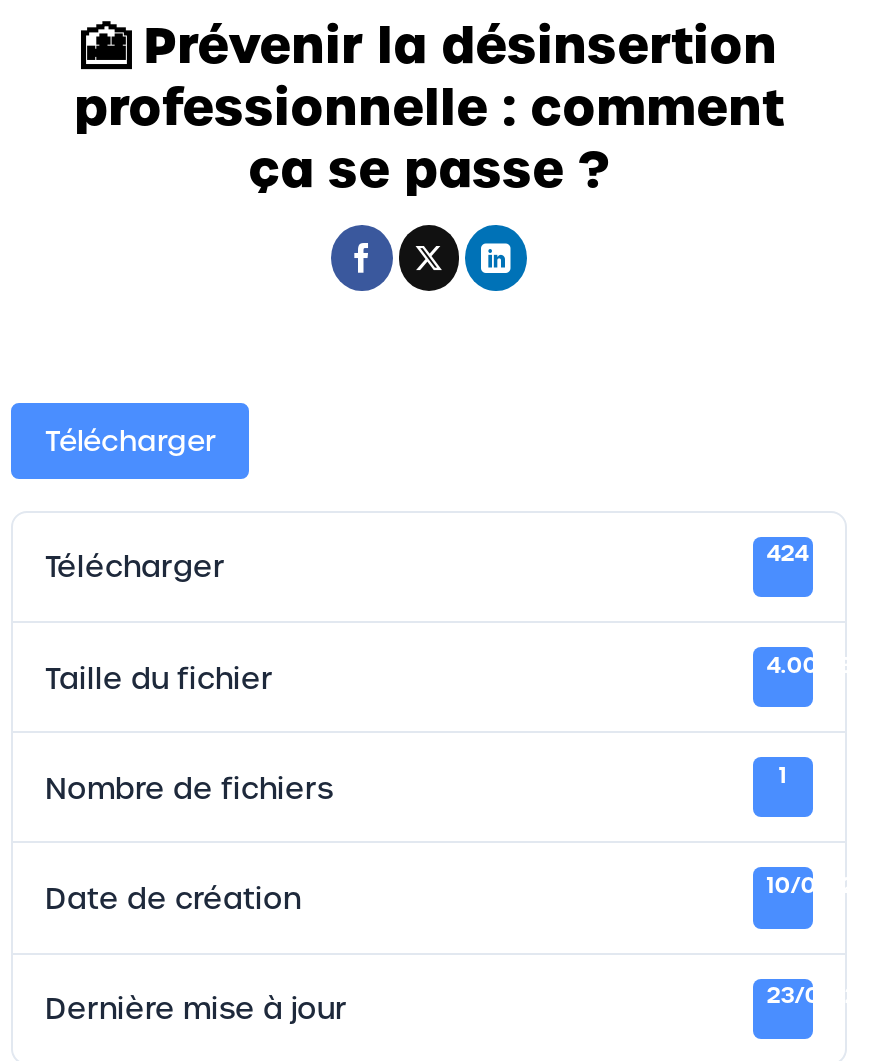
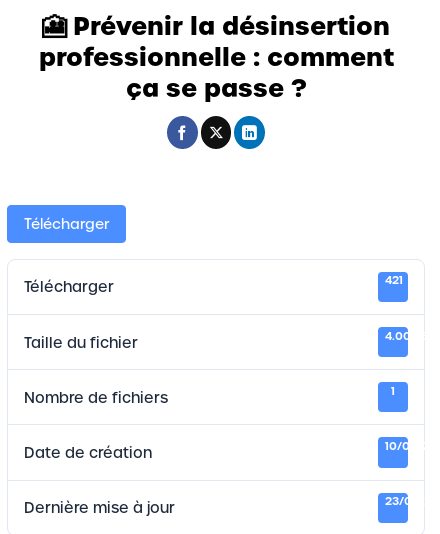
[767,540,809,568] 424 -> [385,273,403,287] 421

